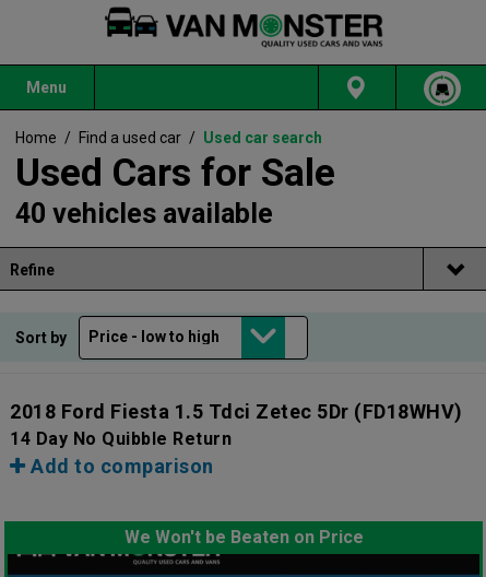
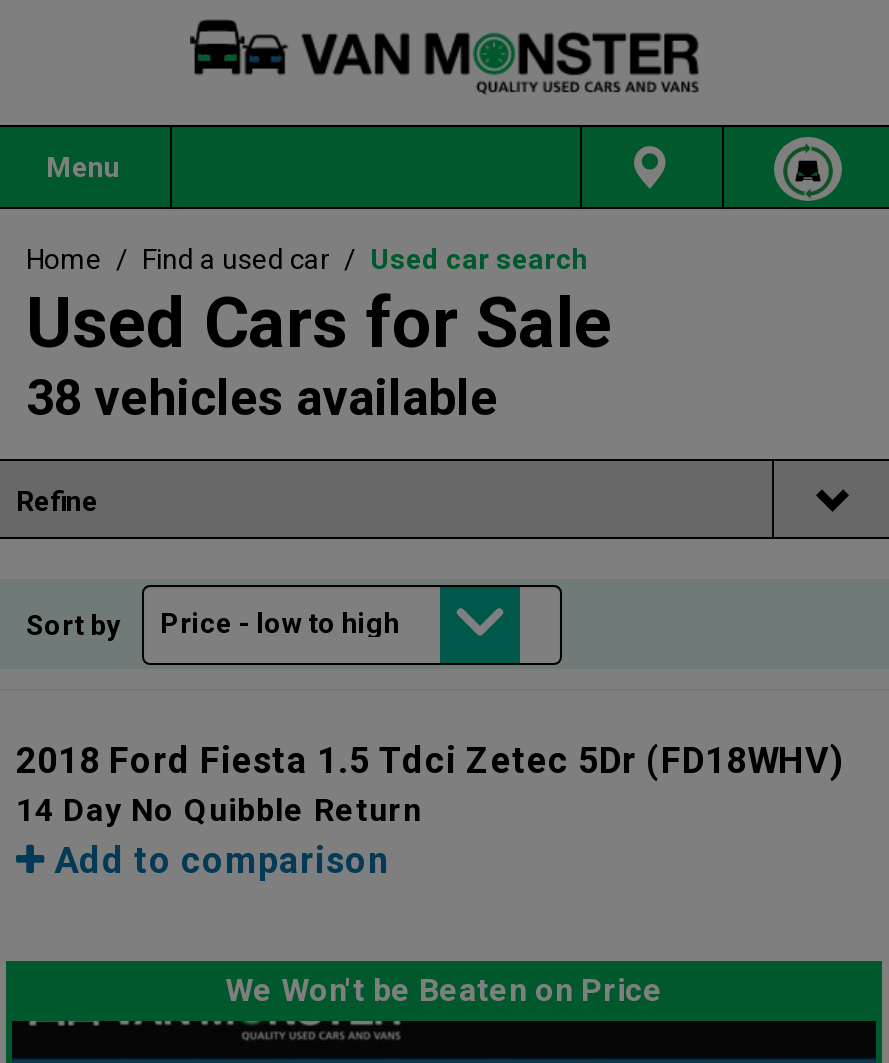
[15,198,273,230] 40 vehicles available -> [26,369,498,427] 38 vehicles available

